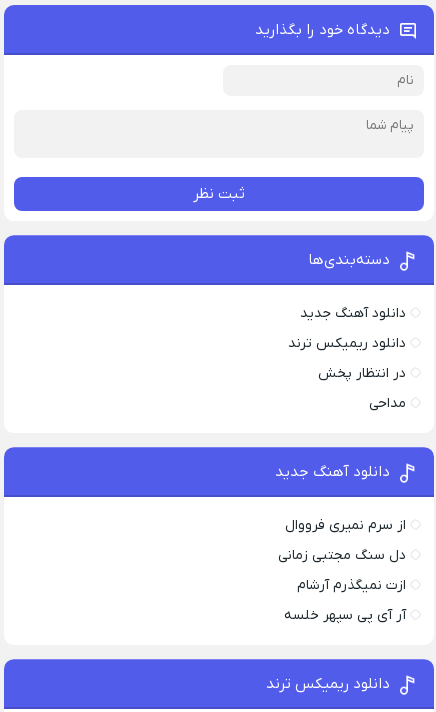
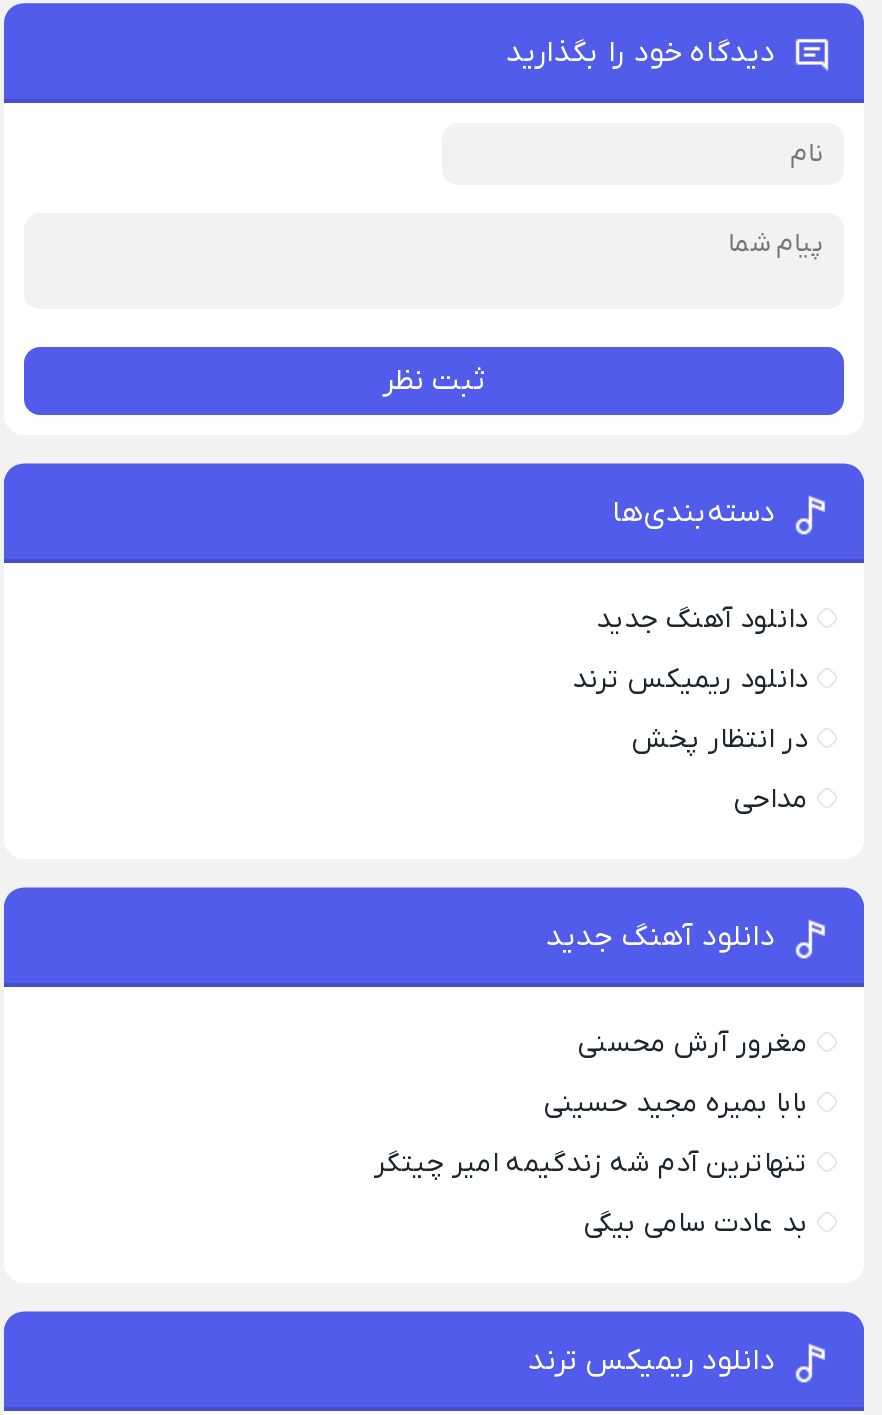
[285,516,406,535] از سرم نمیری فرووال -> [578,1025,808,1063] مغرور آرش محسنی
[278,546,406,565] دل سنگ مجتبی زمانی -> [544,1085,808,1123] بابا بمیره مجید حسینی
[297,576,406,595] ازت نمیگذرم آرشام -> [374,1145,808,1183] تنهاترین آدم شه زندگیمه امیر چیتگر
[284,606,406,625] آر آی پی سپهر خلسه -> [584,1205,808,1243] بد عادت سامی بیگی

